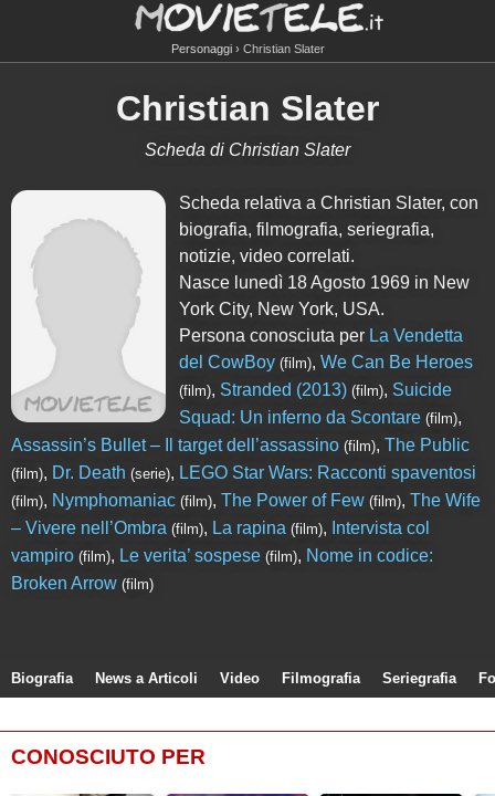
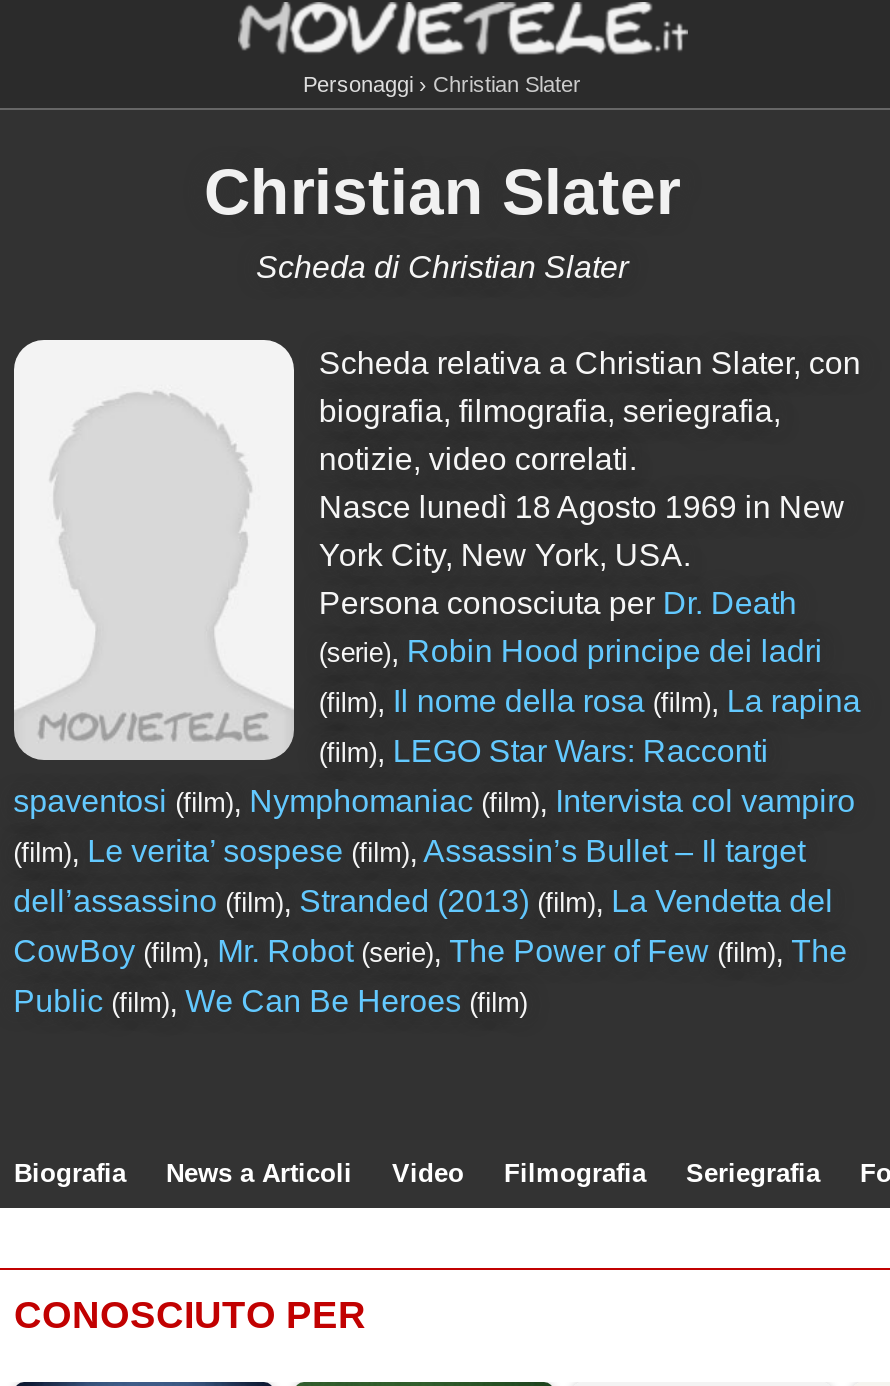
[11,326,480,593] Persona conosciuta per La Vendetta | del CowBoy (film), We Can Be Heroes | (film), Stranded (2013) (film), Suicide | Squad: Un inferno da Scontare (film), | Assassin’s Bullet – Il target dell’assassino (film), The Public | (film), Dr. Death (serie), LEGO Star Wars: Racconti spaventosi | (film), Nymphomaniac (film), The Power of Few (film), The Wife | – Vivere nell’Ombra (film), La rapina (film), Intervista col | vampiro (film), Le verita’ sospese (film), Nome in codice: | Broken Arrow (film) -> [13,586,861,1018] Persona conosciuta per Dr. Death | (serie), Robin Hood principe dei ladri | (film), Il nome della rosa (film), La rapina | (film), LEGO Star Wars: Racconti | spaventosi (film), Nymphomaniac (film), Intervista col vampiro | (film), Le verita’ sospese (film), Assassin’s Bullet – Il target | dell’assassino (film), Stranded (2013) (film), La Vendetta del | CowBoy (film), Mr. Robot (serie), The Power of Few (film), The | Public (film), We Can Be Heroes (film)

